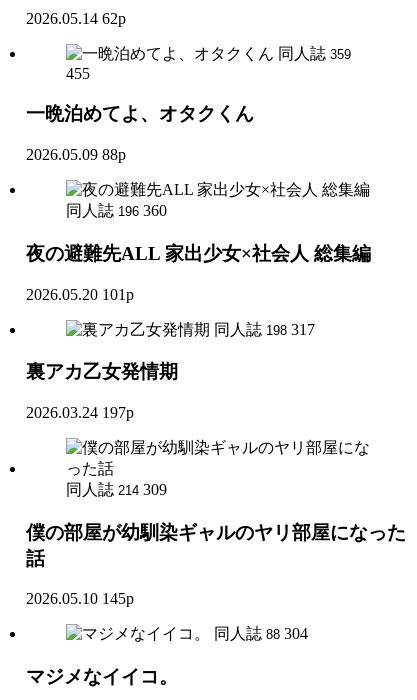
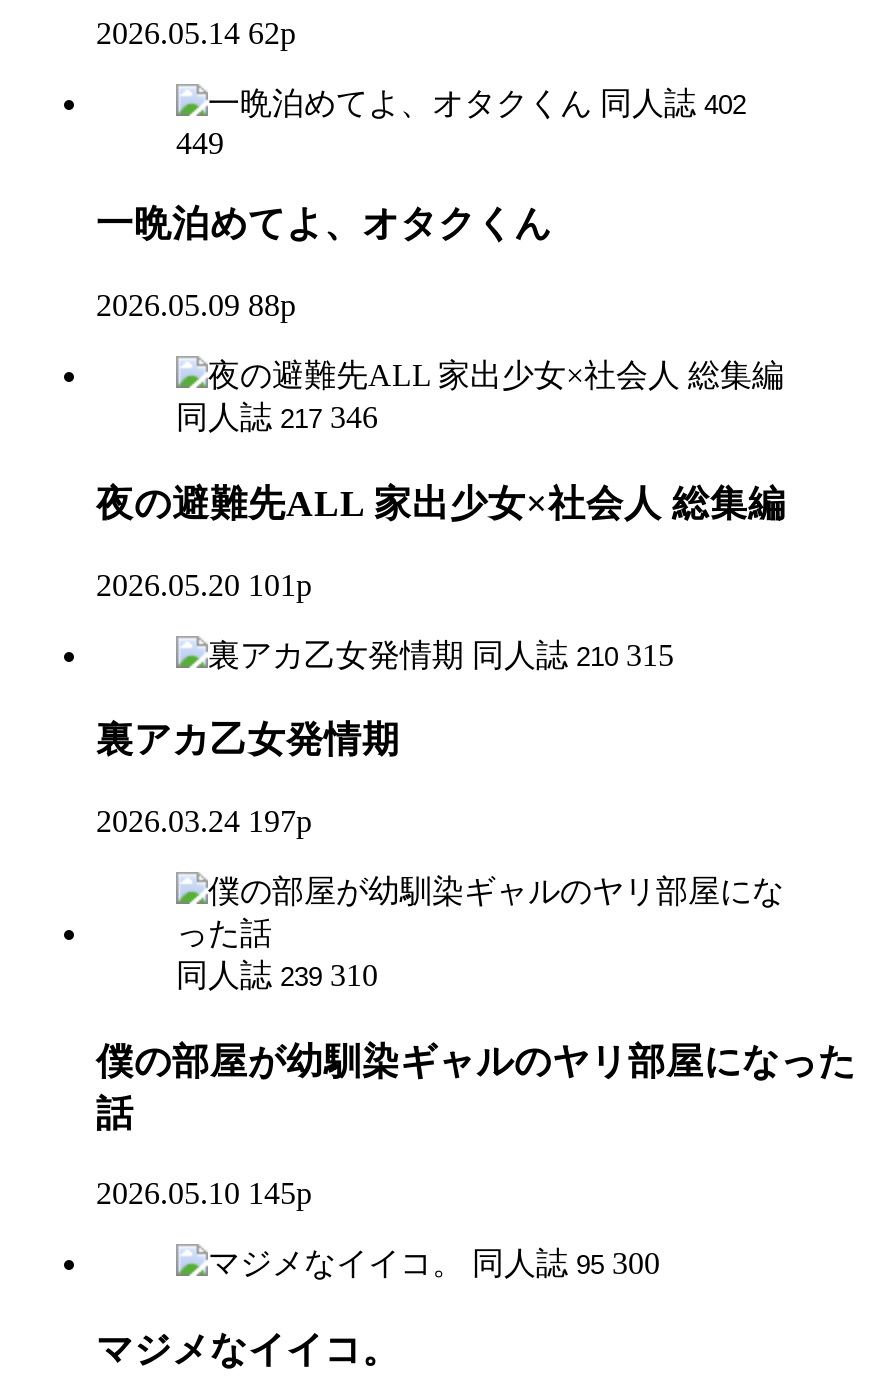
[278,45,351,62] 同人誌 359 -> [600,85,746,119] 同人誌 402
[66,65,90,82] 455 -> [176,125,224,159] 449
[66,202,167,219] 同人誌 196 360 -> [176,400,378,434] 同人誌 217 346
[214,320,315,337] 同人誌 198 317 -> [472,637,674,671] 同人誌 210 315
[66,481,167,498] 同人誌 214 309 -> [176,958,378,992] 同人誌 239 310
[214,625,308,642] 同人誌 88 304 -> [472,1247,660,1281] 同人誌 95 300

